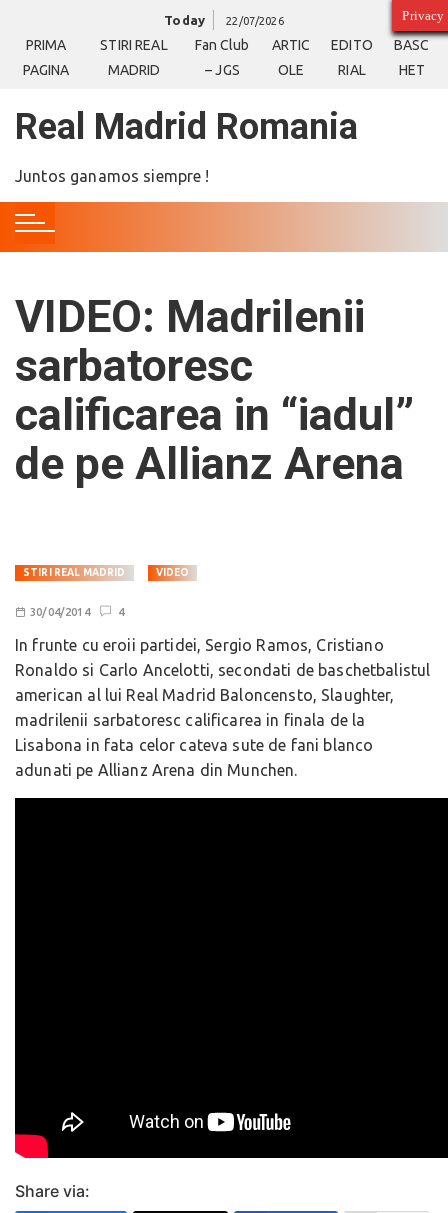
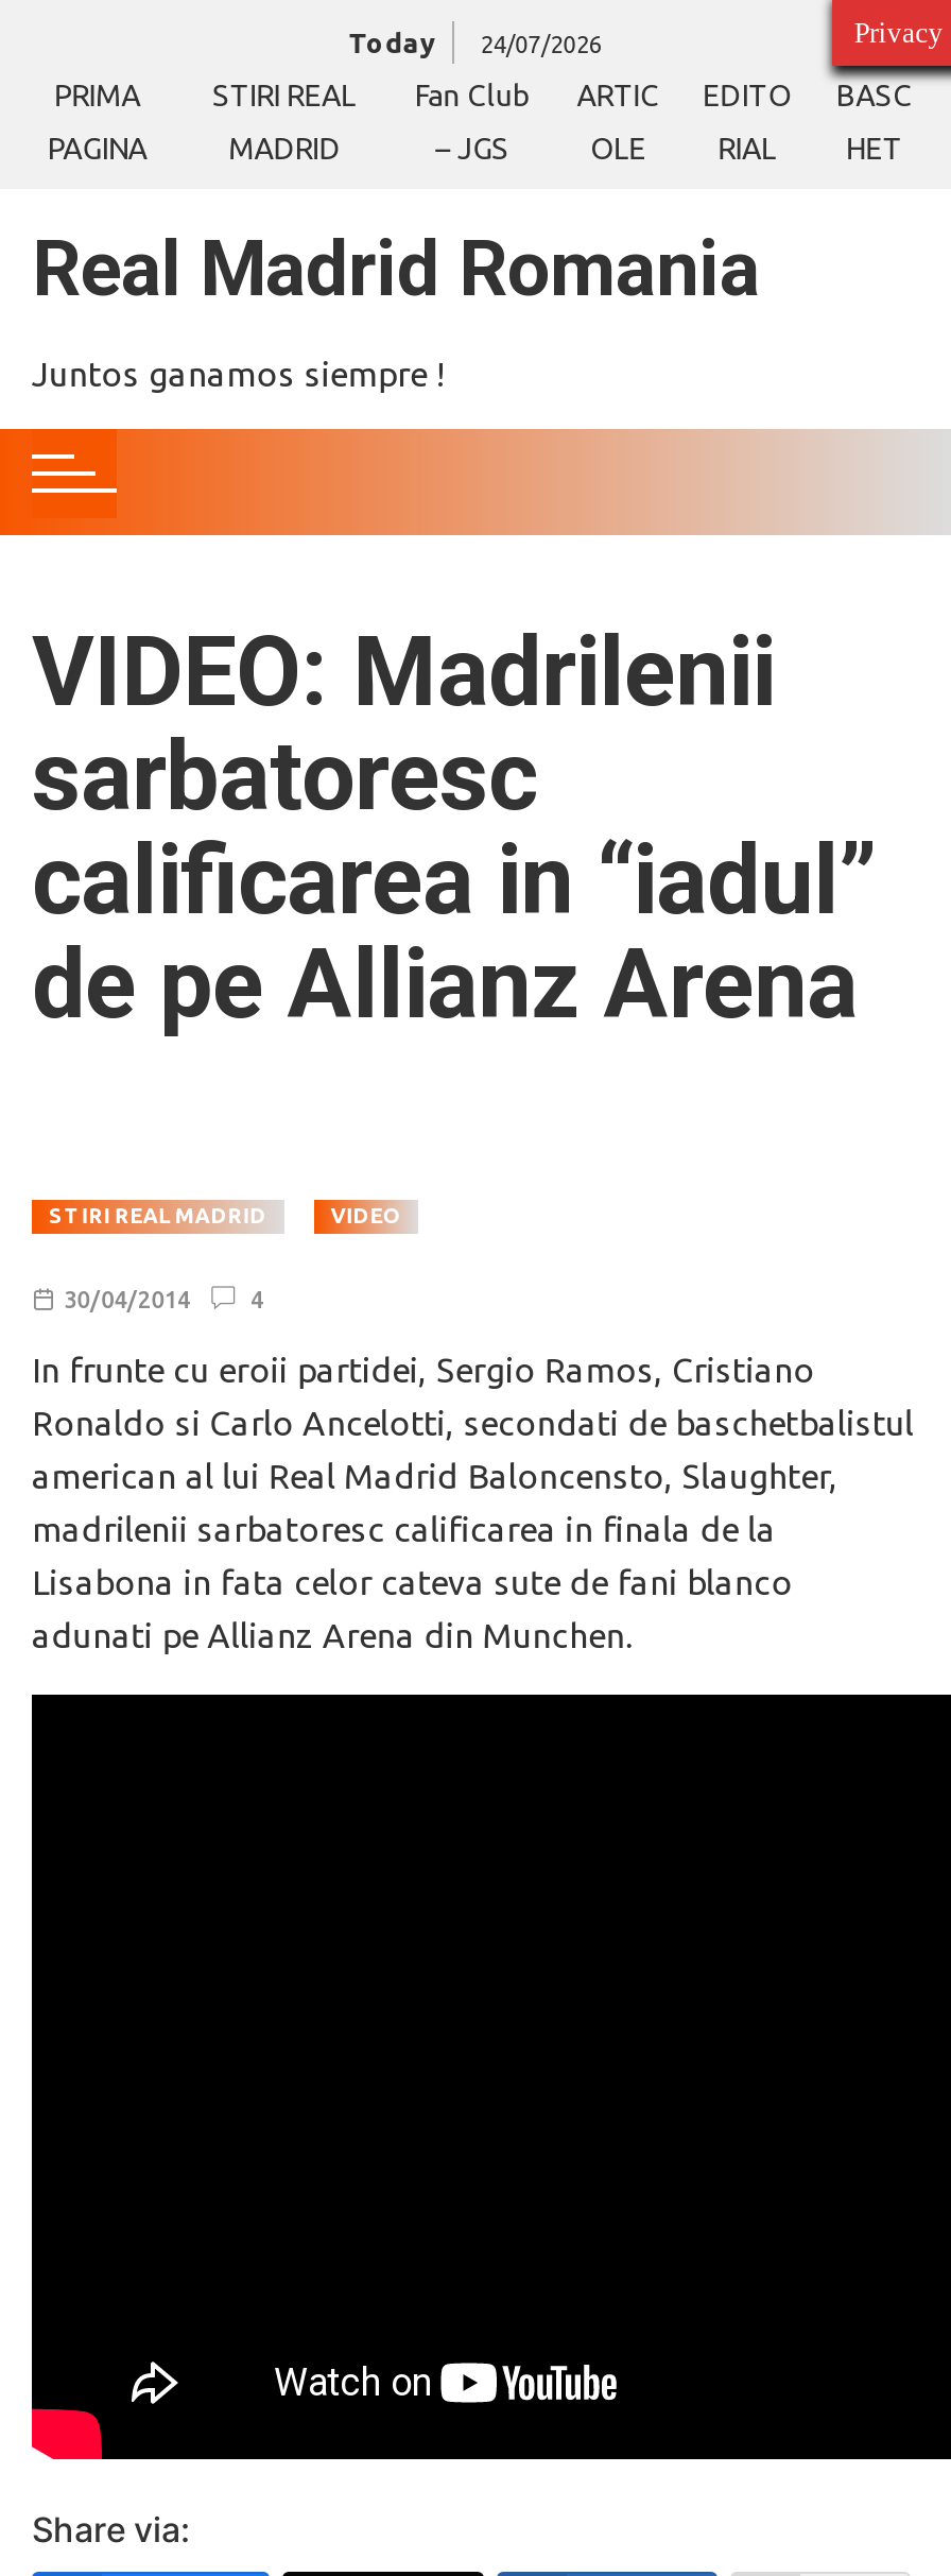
[164,13,284,27] Today 22/07/2026 -> [349,28,602,57] Today 24/07/2026

